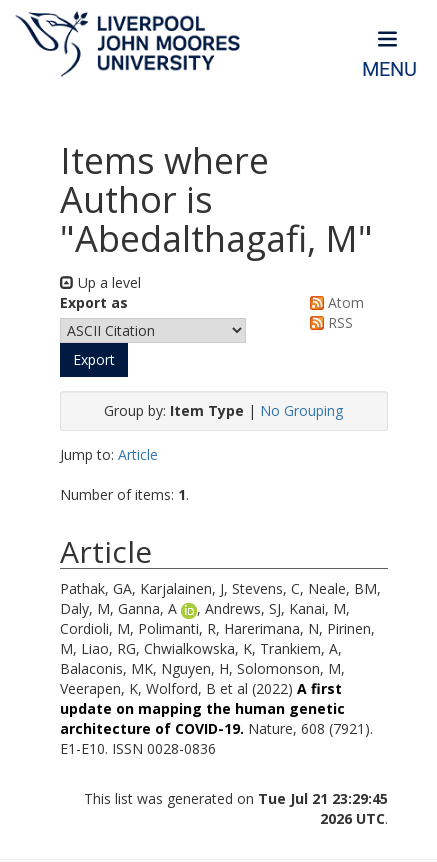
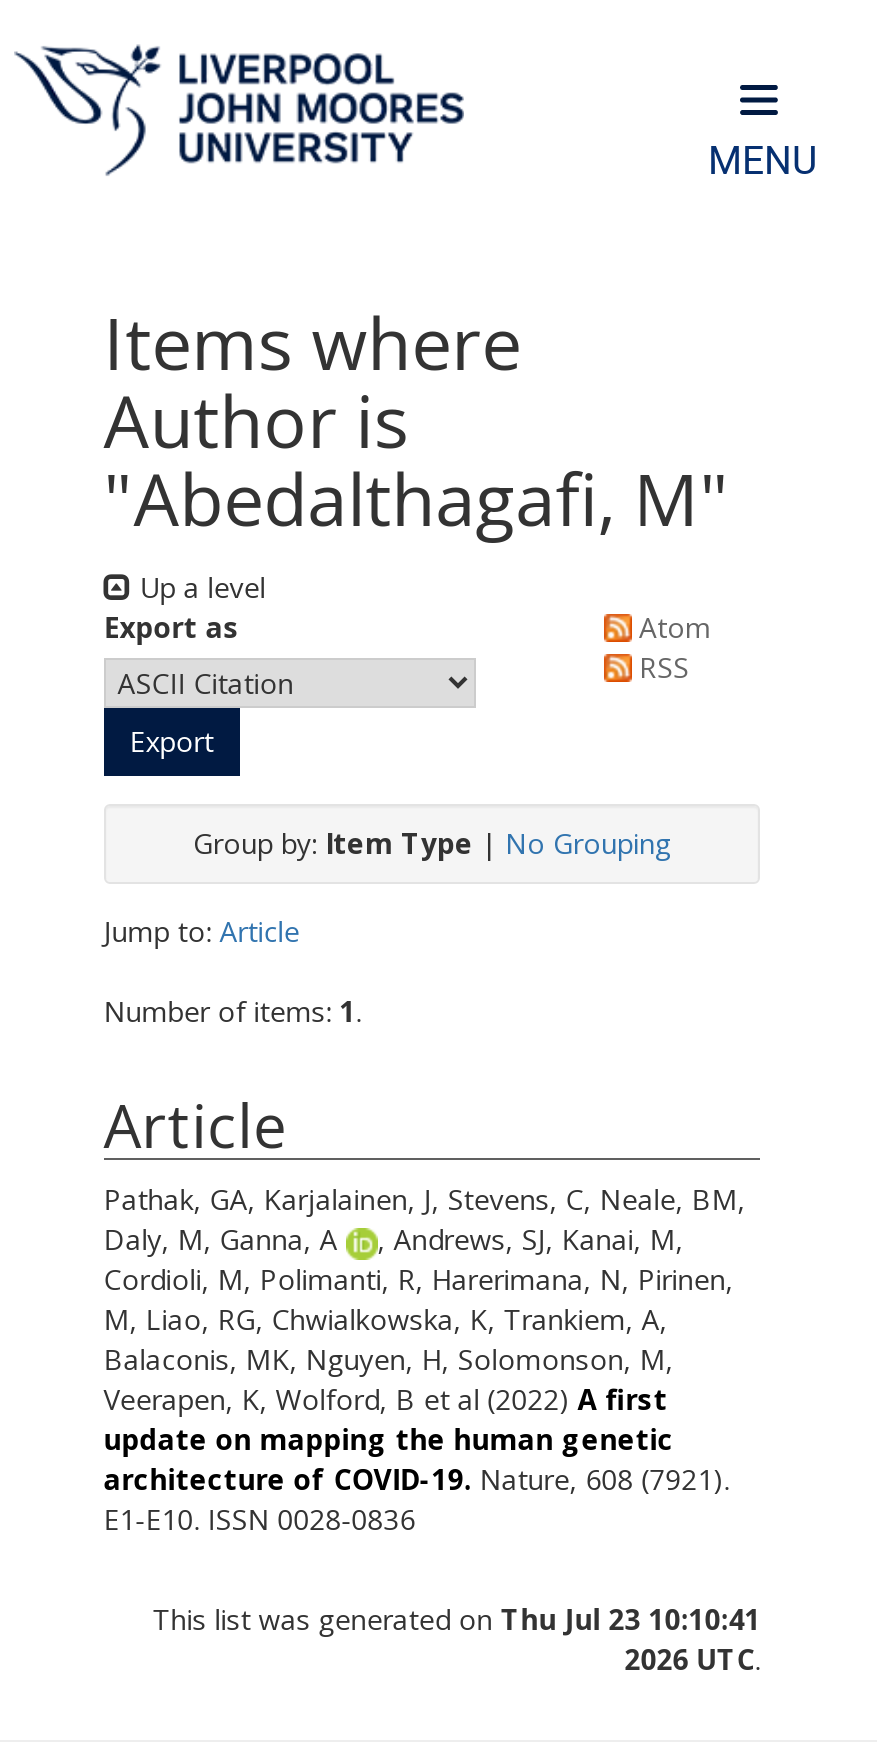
[84,789,388,808] This list was generated on Tue Jul 21 23:29:45 -> [152,1599,760,1637] This list was generated on Thu Jul 23 10:10:41

